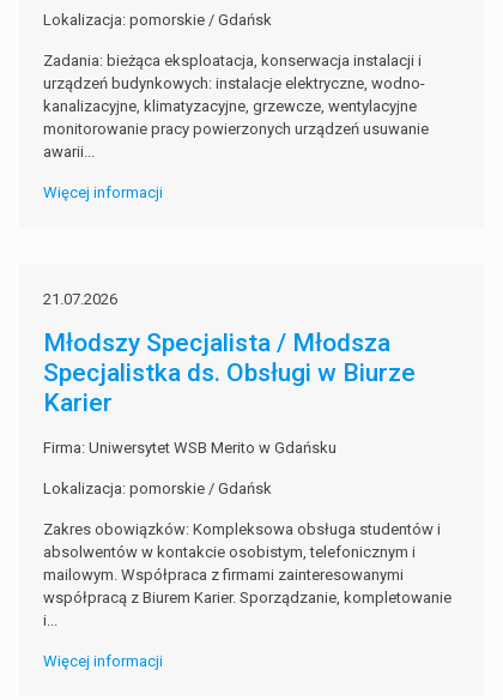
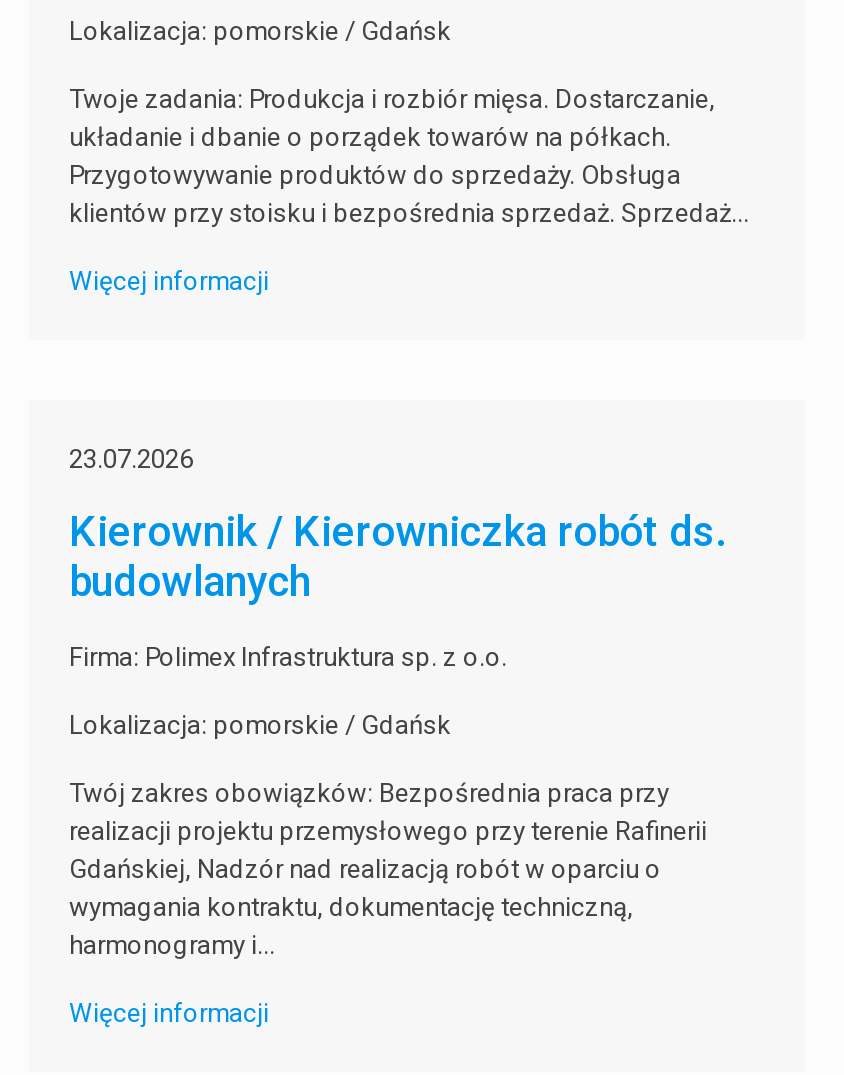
[43,52,429,161] Zadania: bieżąca eksploatacja, konserwacja instalacji i | urządzeń budynkowych: instalacje elektryczne, wodno- | kanalizacyjne, klimatyzacyjne, grzewcze, wentylacyjne | monitorowanie pracy powierzonych urządzeń usuwanie | awarii... -> [69,84,749,228] Twoje zadania: Produkcja i rozbiór mięsa. Dostarczanie, | układanie i dbanie o porządek towarów na półkach. | Przygotowywanie produktów do sprzedaży. Obsługa | klientów przy stoisku i bezpośrednia sprzedaż. Sprzedaż...
[43,290,117,308] 21.07.2026 -> [69,444,193,474] 23.07.2026
[43,328,416,417] Młodszy Specjalista / Młodsza | Specjalistka ds. Obsługi w Biurze | Karier -> [69,508,725,606] Kierownik / Kierowniczka robót ds. | budowlanych
[43,439,337,457] Firma: Uniwersytet WSB Merito w Gdańsku -> [69,642,507,672] Firma: Polimex Infrastruktura sp. z o.o.
[43,520,452,629] Zakres obowiązków: Kompleksowa obsługa studentów i | absolwentów w kontakcie osobistym, telefonicznym i | mailowym. Współpraca z firmami zainteresowanymi | współpracą z Biurem Karier. Sporządzanie, kompletowanie | i... -> [69,778,707,960] Twój zakres obowiązków: Bezpośrednia praca przy | realizacji projektu przemysłowego przy terenie Rafinerii | Gdańskiej, Nadzór nad realizacją robót w oparciu o | wymagania kontraktu, dokumentację techniczną, | harmonogramy i...

